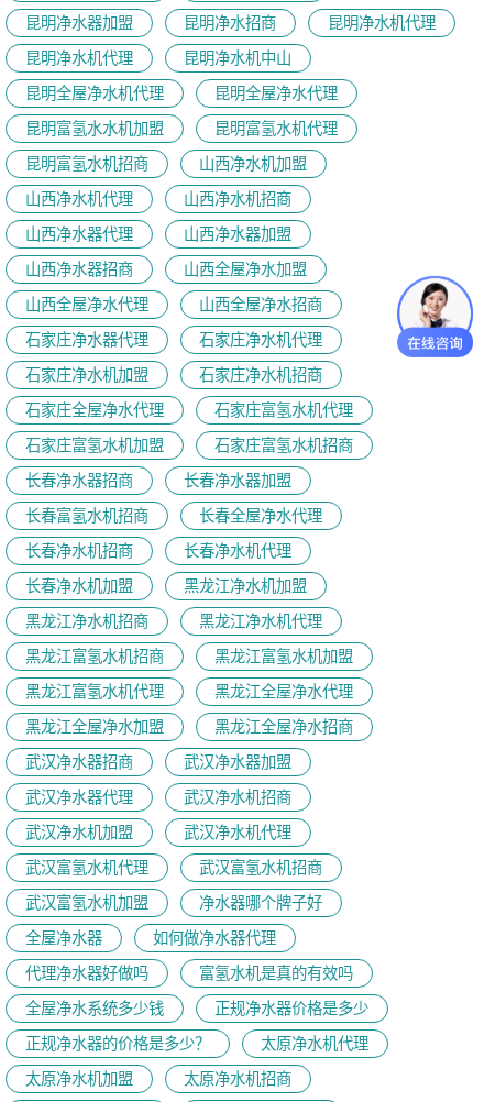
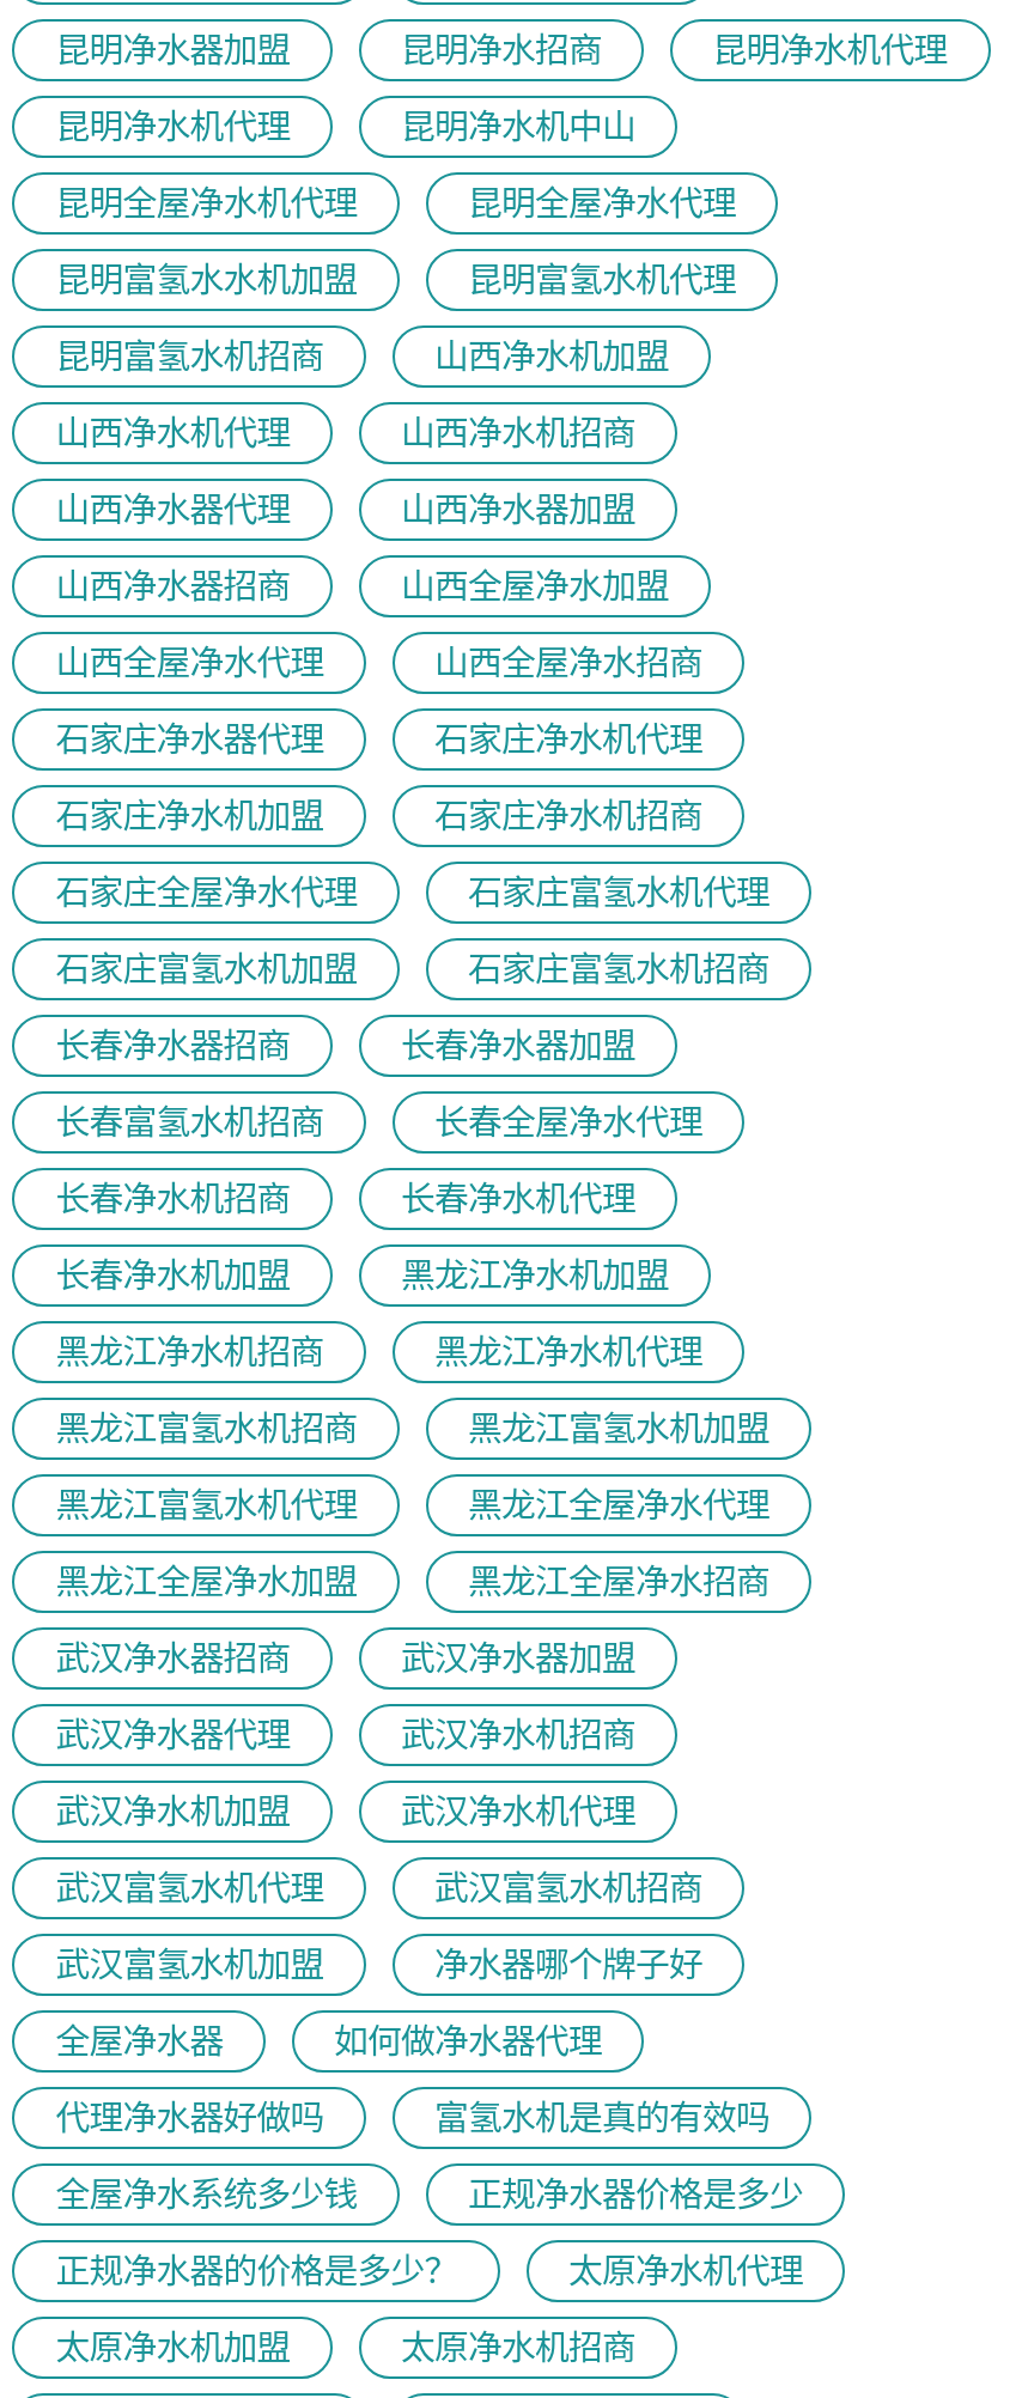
[396,275,474,359] [image] -> none

